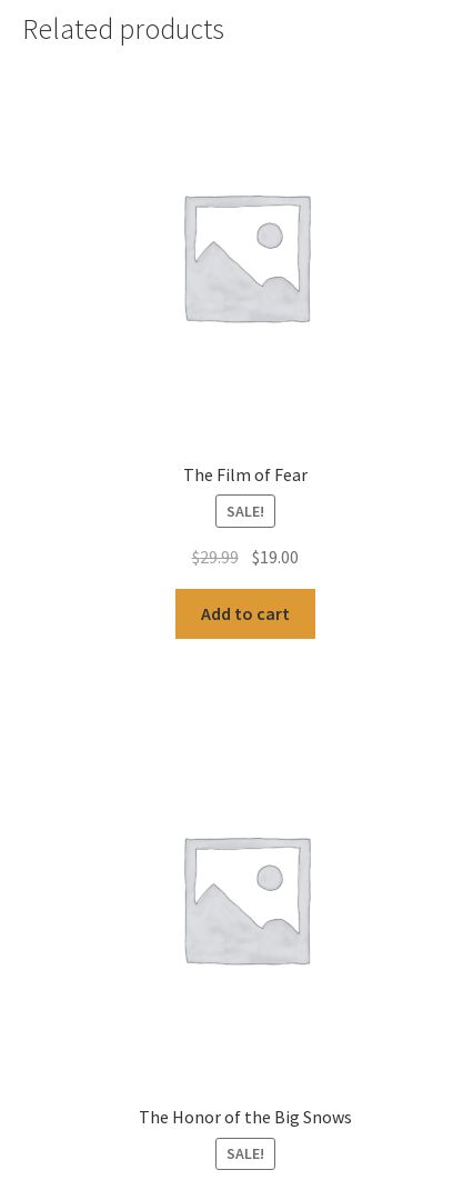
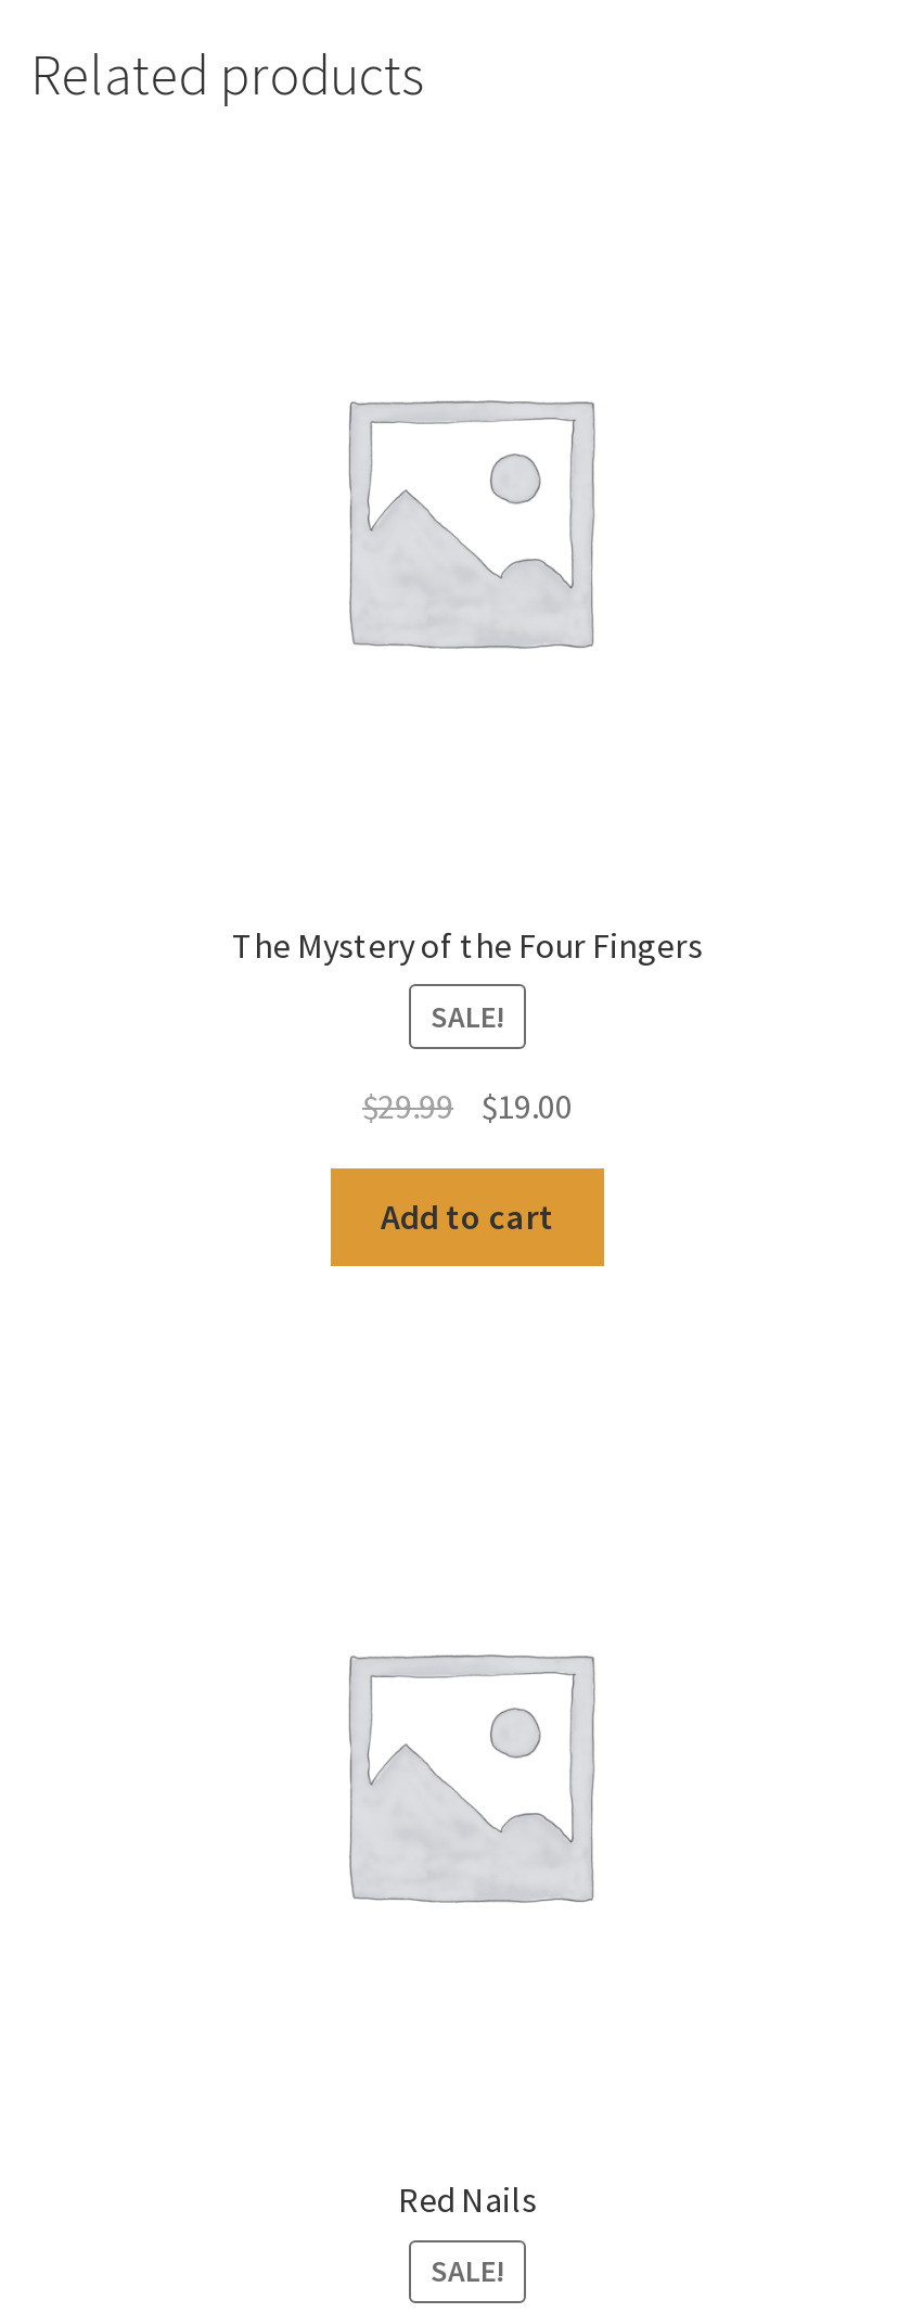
[183,463,308,485] The Film of Fear -> [232,922,703,966] The Mystery of the Four Fingers
[139,1106,352,1128] The Honor of the Big Snows -> [398,2177,537,2221] Red Nails

